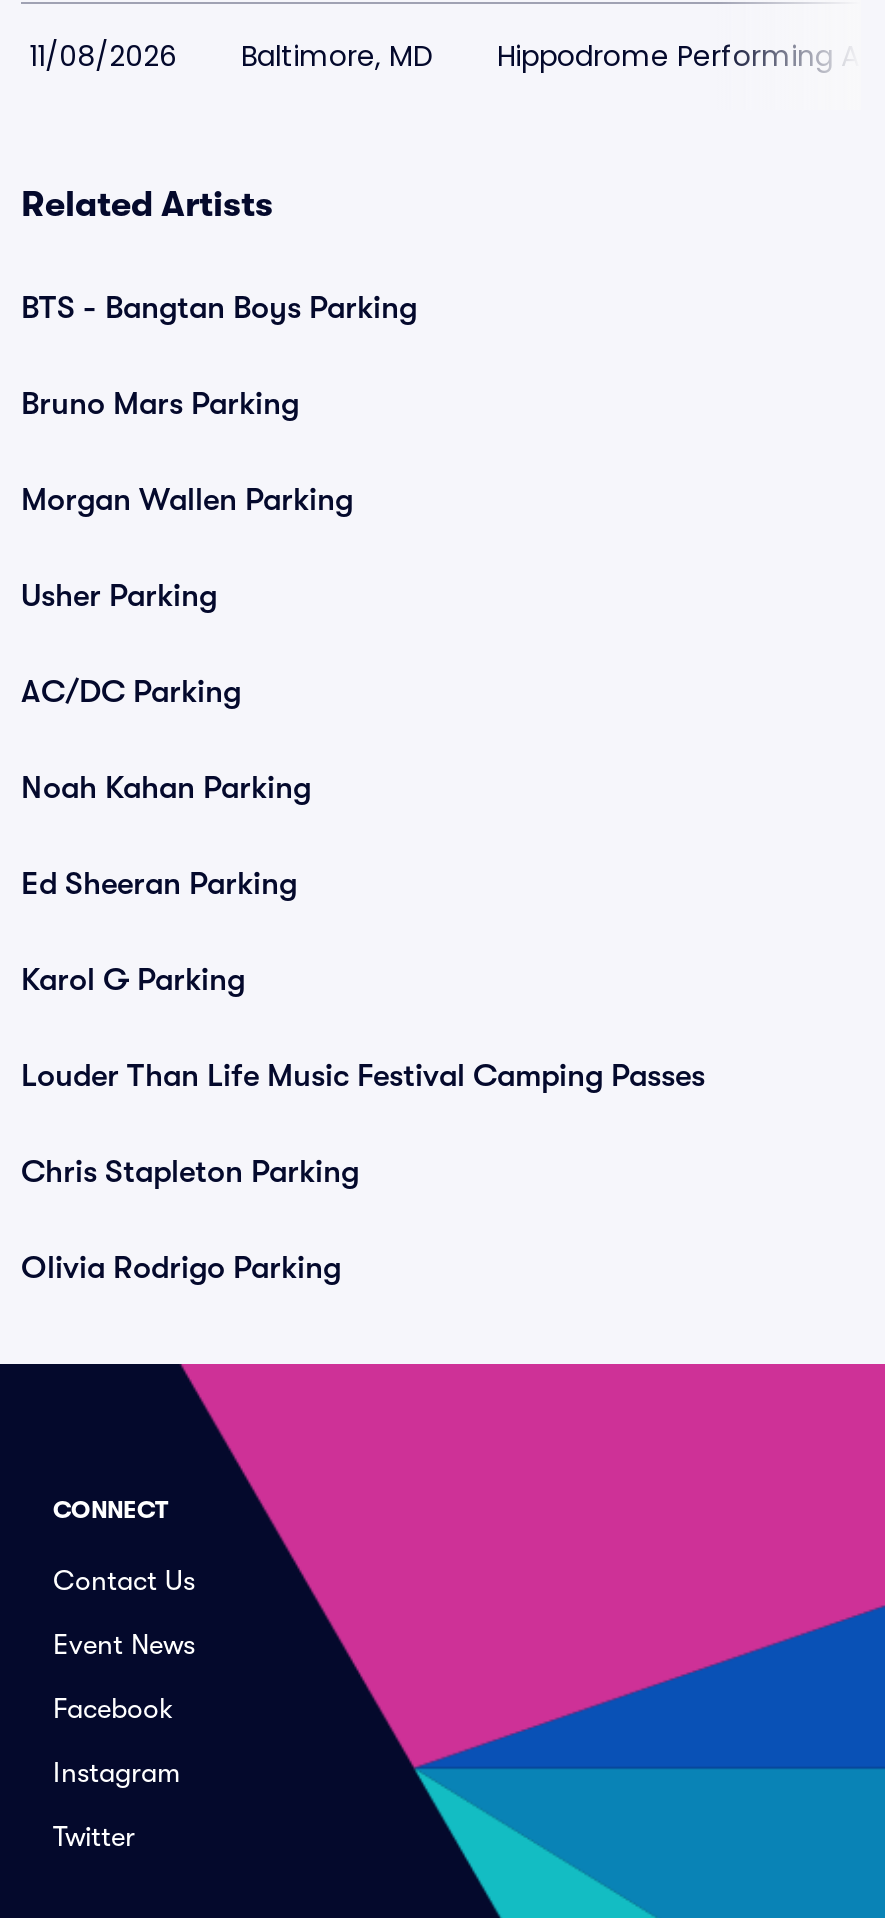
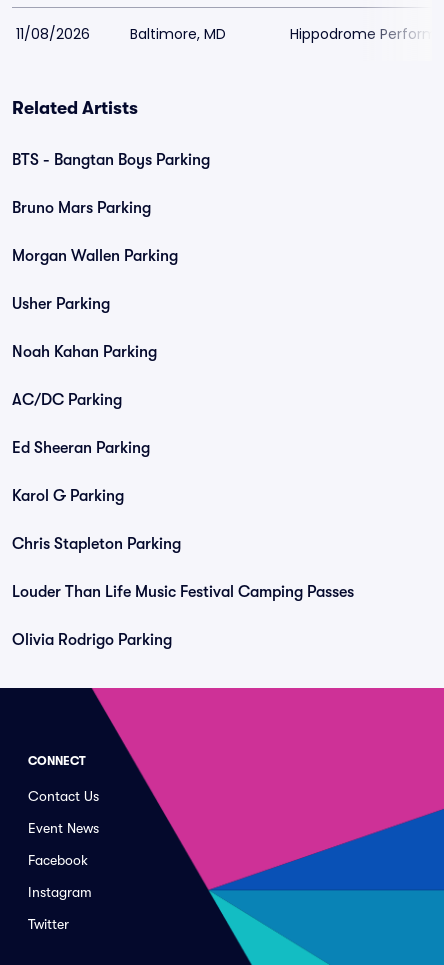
moved [21,674,241,710] -> [12,391,122,409]: AC/DC Parking
moved [21,770,311,806] -> [12,343,157,361]: Noah Kahan Parking
moved [21,1058,705,1094] -> [12,583,354,601]: Louder Than Life Music Festival Camping Passes
moved [21,1154,359,1190] -> [12,535,181,553]: Chris Stapleton Parking

